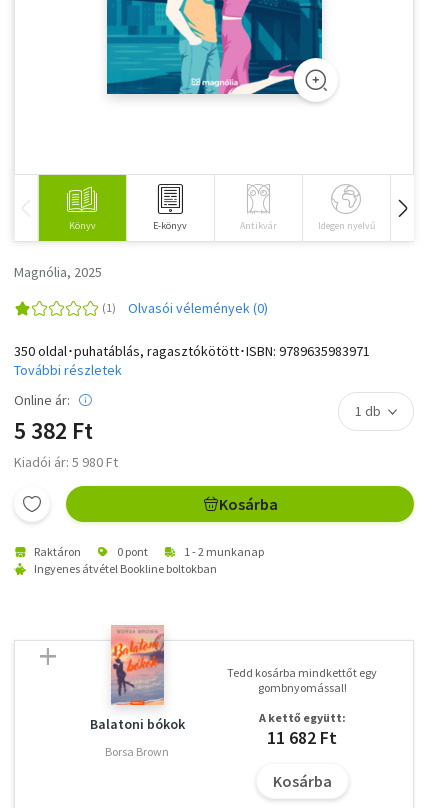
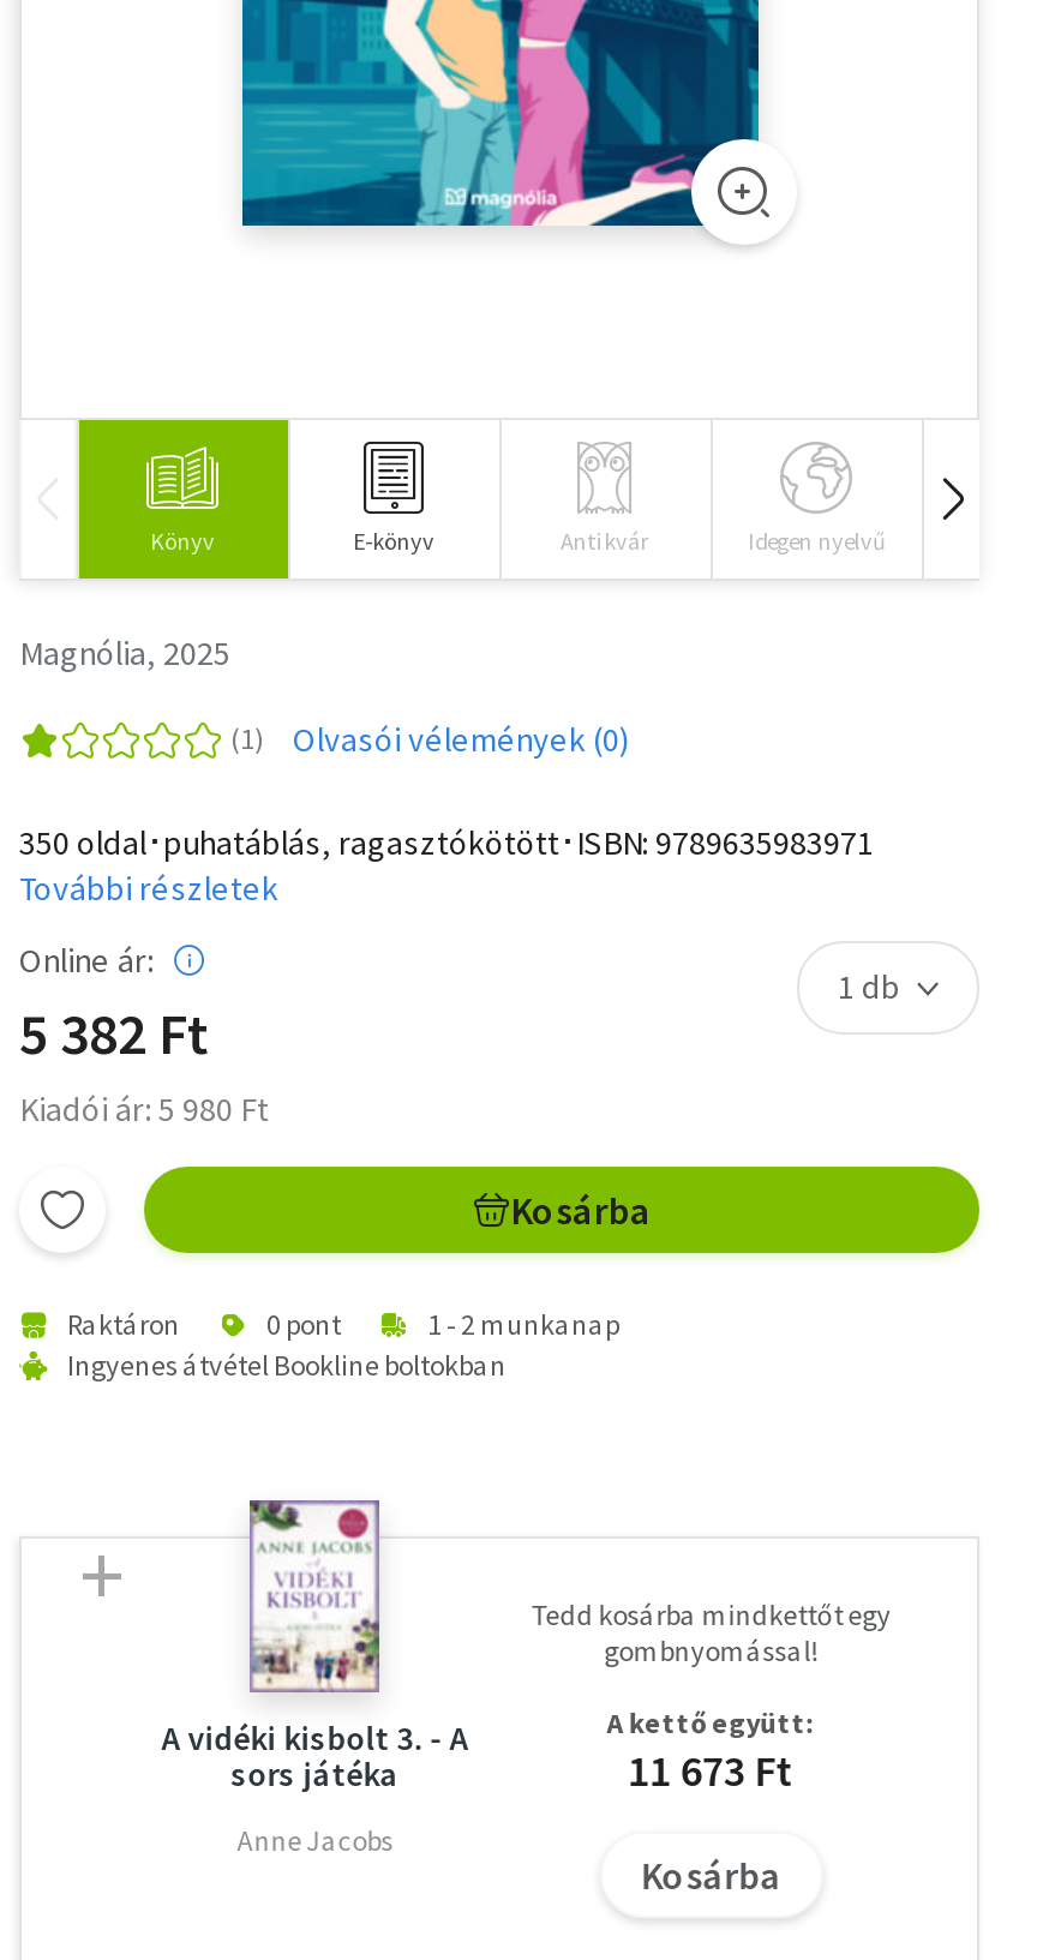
[90,625,185,732] [image] | Balatoni bókok -> [161,1498,469,1794] [image] | A vidéki kisbolt 3. - A | sors játéka
[267,725,337,748] 11 682 Ft -> [627,1742,795,1797] 11 673 Ft
[105,743,169,758] Borsa Brown -> [237,1821,393,1857] Anne Jacobs

